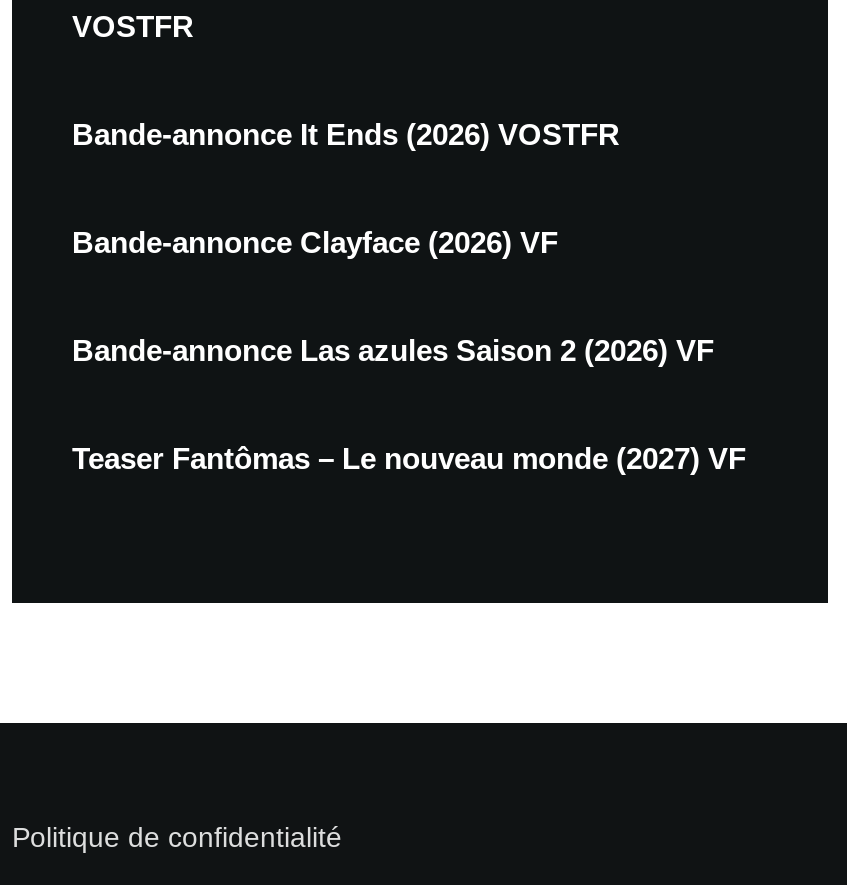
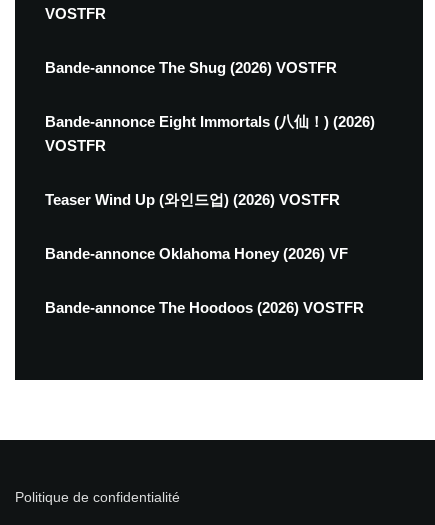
[72,117,746,475] Bande-annonce It Ends (2026) VOSTFR | Bande-annonce Clayface (2026) VF | Bande-annonce Las azules Saison 2 (2026) VF | Teaser Fantômas – Le nouveau monde (2027) VF -> [45,59,375,316] Bande-annonce The Shug (2026) VOSTFR | Bande-annonce Eight Immortals (八仙！) (2026) | VOSTFR | Teaser Wind Up (와인드업) (2026) VOSTFR | Bande-annonce Oklahoma Honey (2026) VF | Bande-annonce The Hoodoos (2026) VOSTFR

